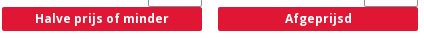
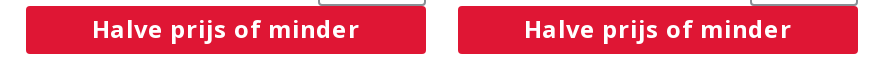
[284,10,351,27] Afgeprijsd -> [524,12,792,46] Halve prijs of minder

